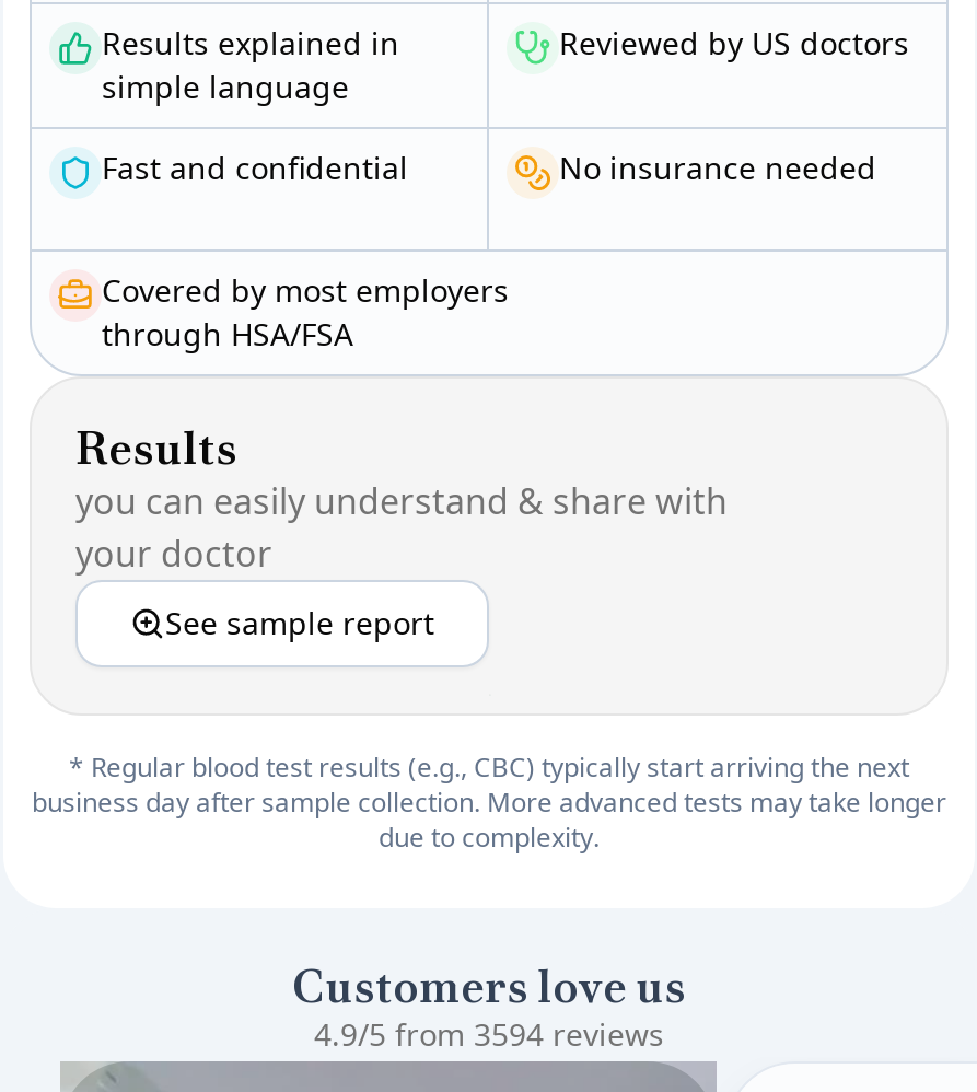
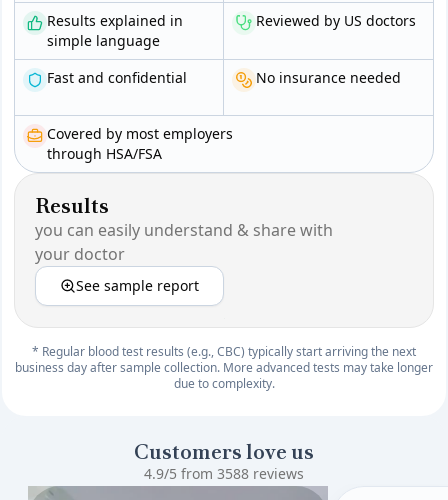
[314,1013,664,1055] 4.9/5 from 3594 reviews -> [144,464,304,483] 4.9/5 from 3588 reviews

